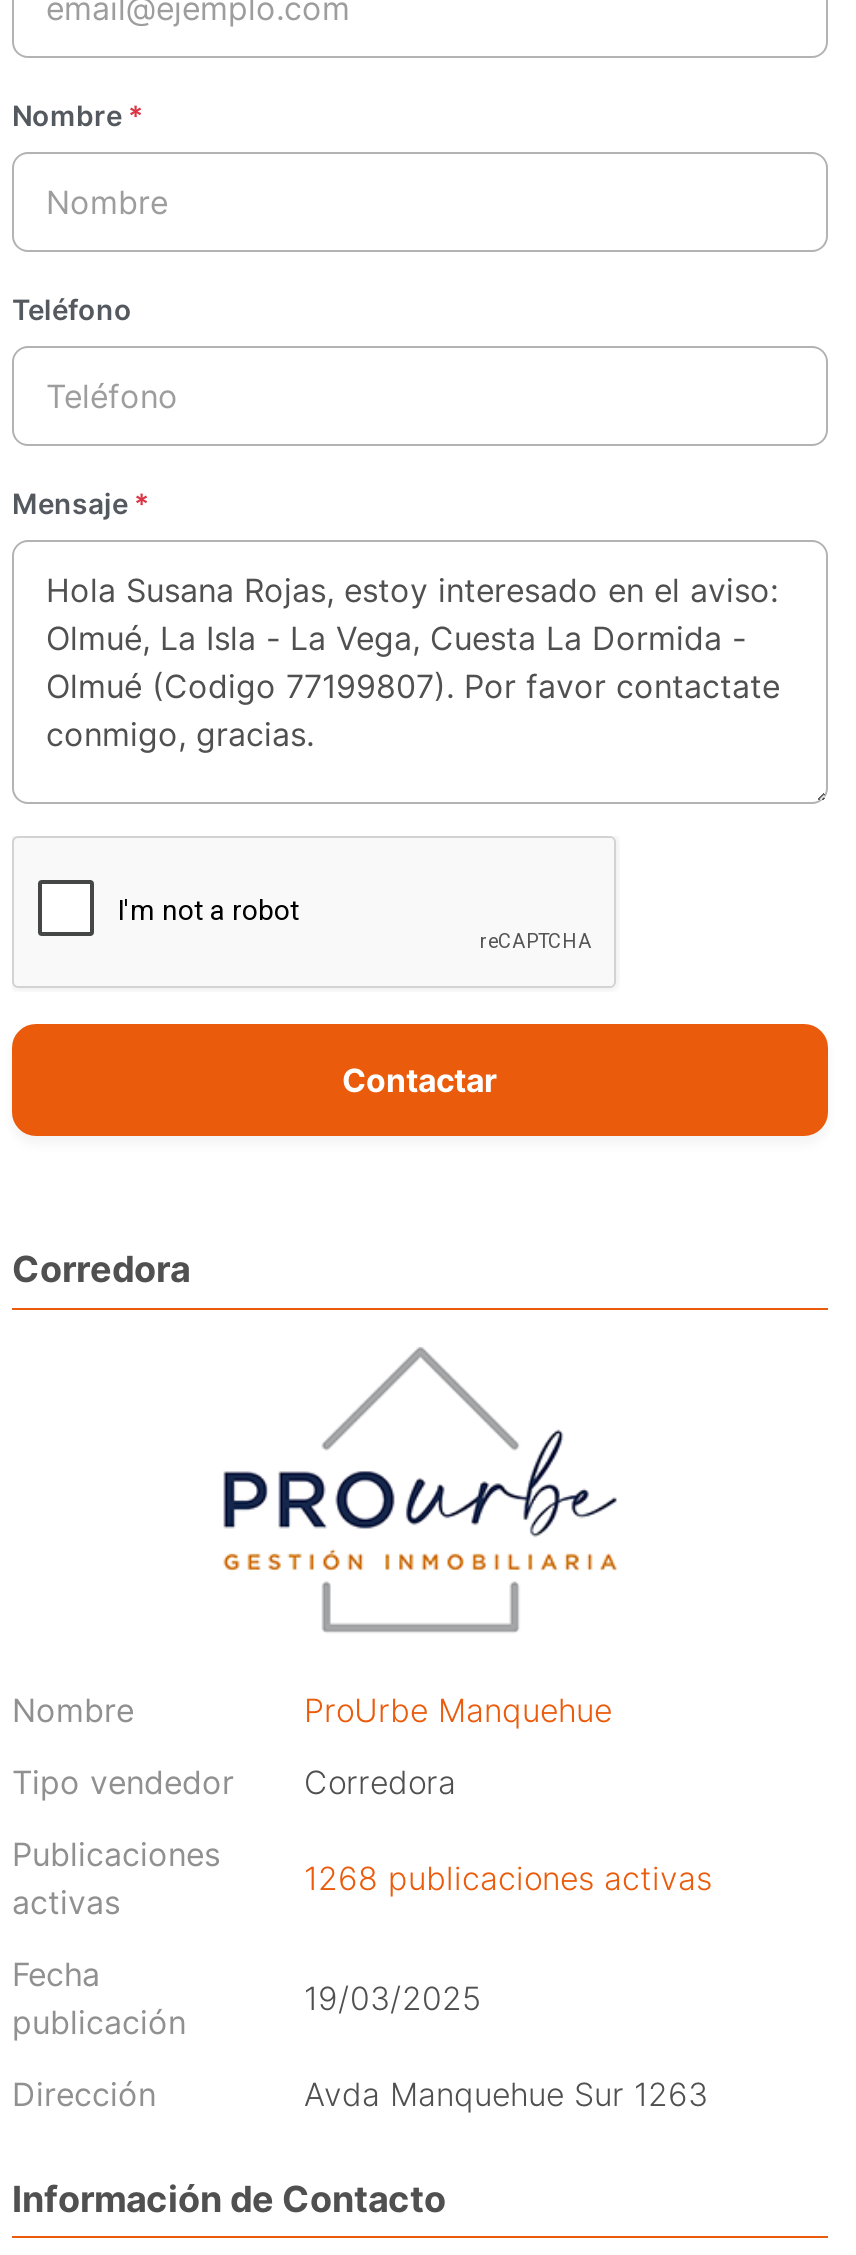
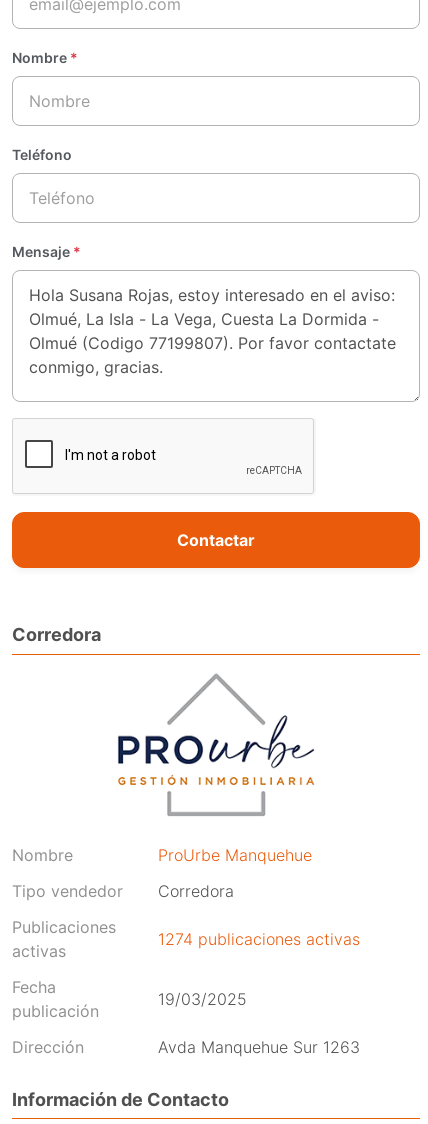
[304,1857,712,1897] 1268 publicaciones activas -> [158,928,360,948] 1274 publicaciones activas

